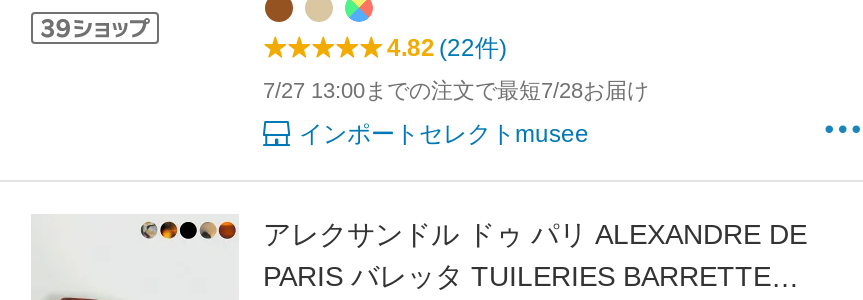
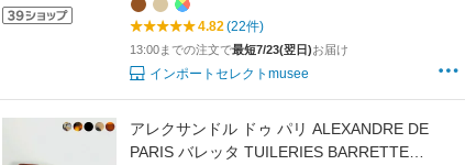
[263,79,649,103] 7/27 13:00までの注文で最短7/28お届け -> [130,43,348,57] 13:00までの注文で最短7/23(翌日)お届け

